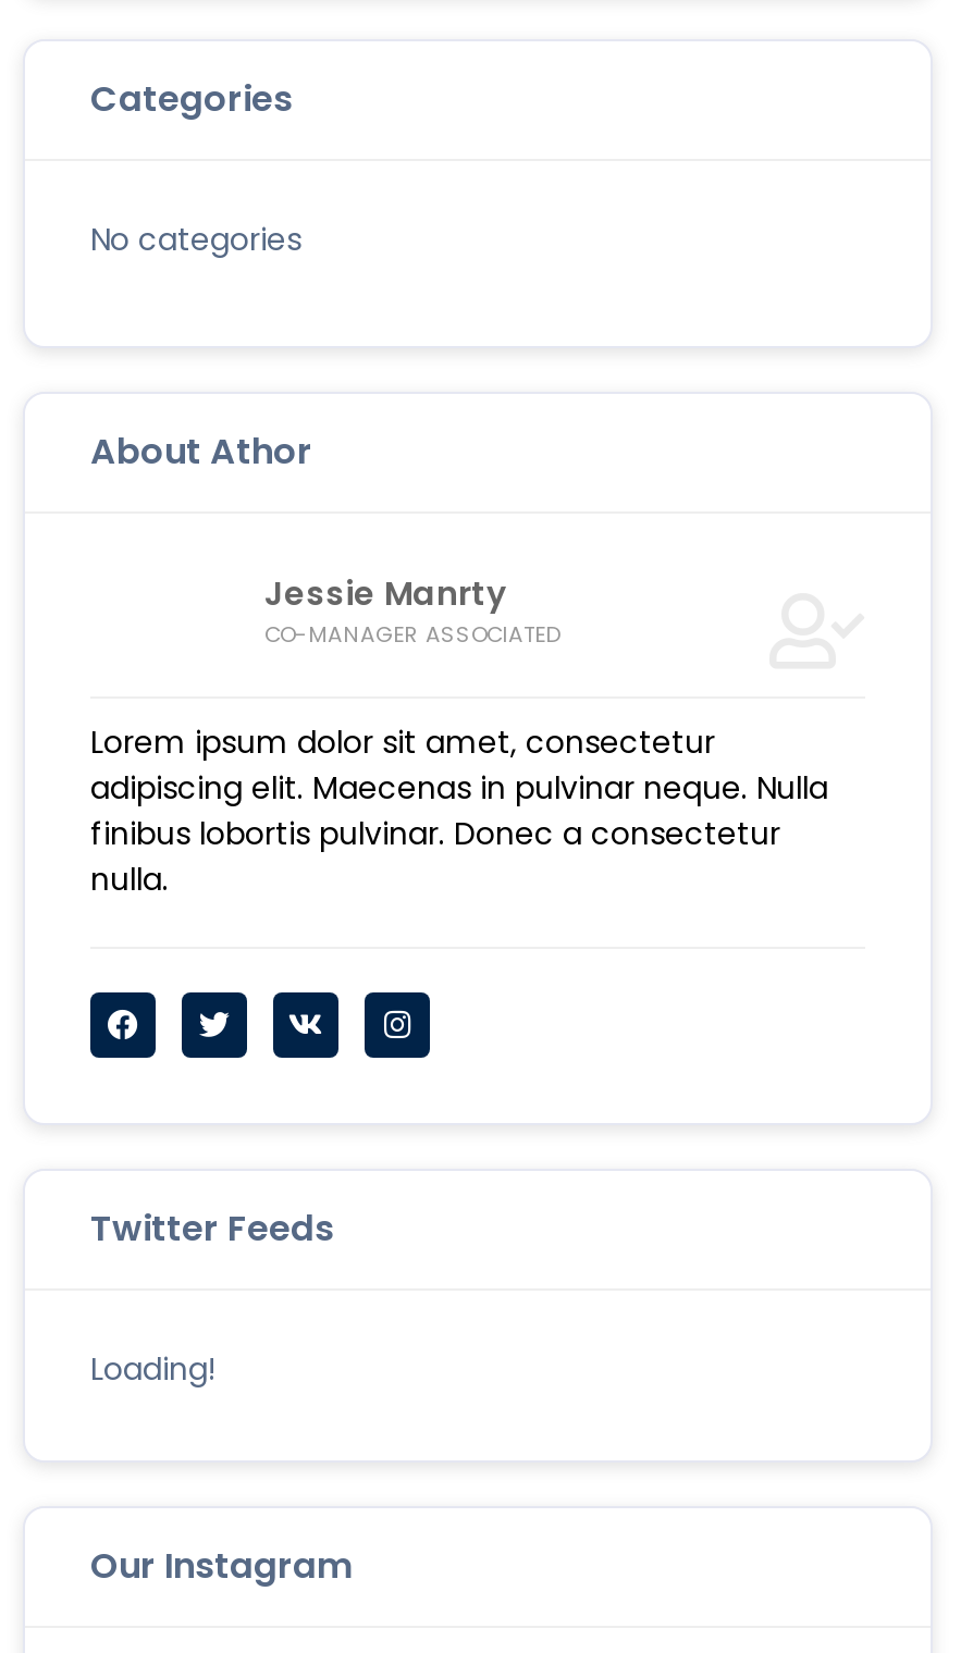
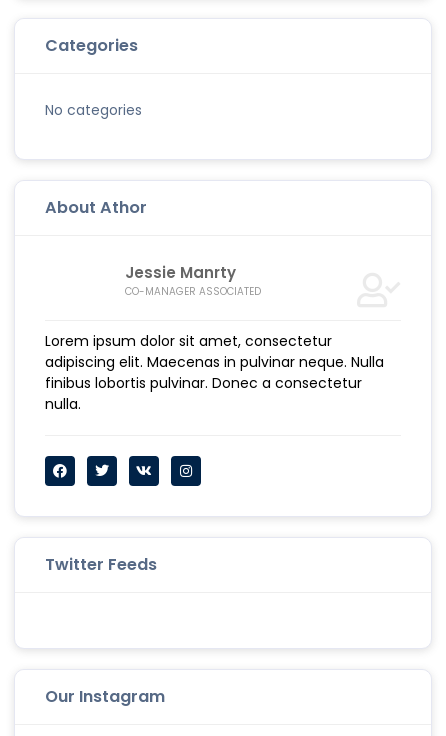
[90,1347,217,1391] Loading! -> none

